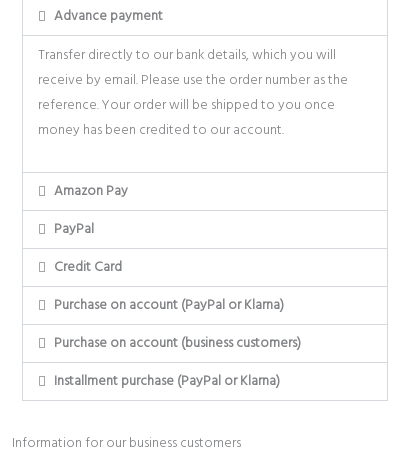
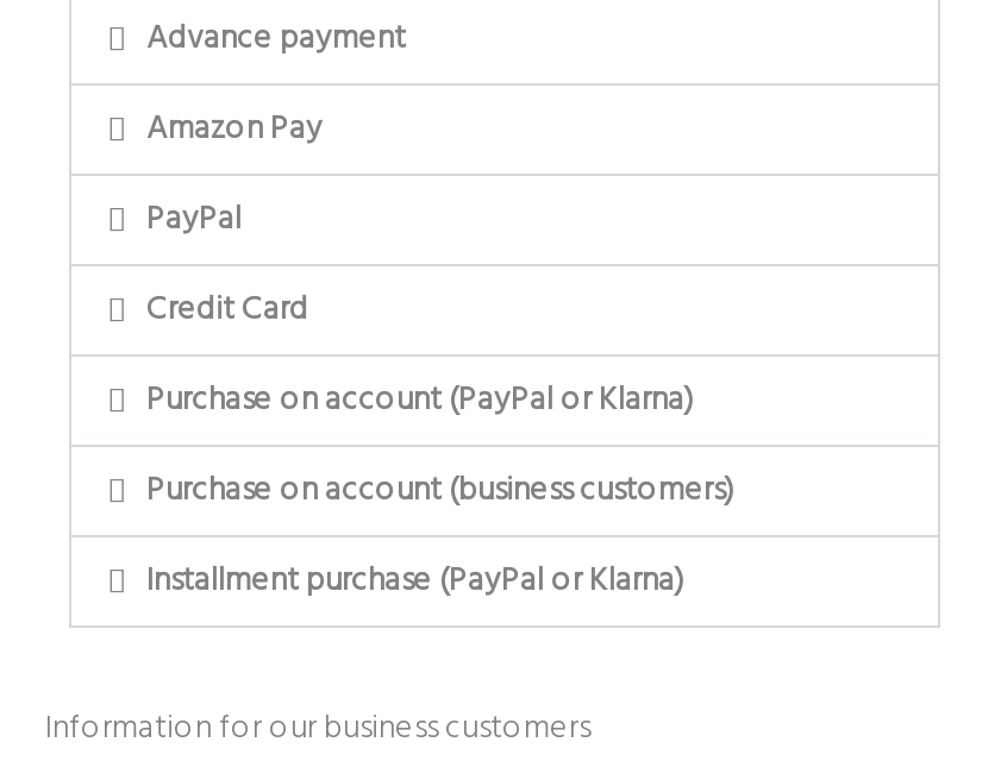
[38,45,348,141] Transfer directly to our bank details, which you will | receive by email. Please use the order number as the | reference. Your order will be shipped to you once | money has been credited to our account. -> none

